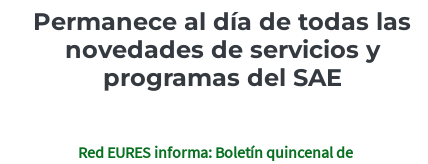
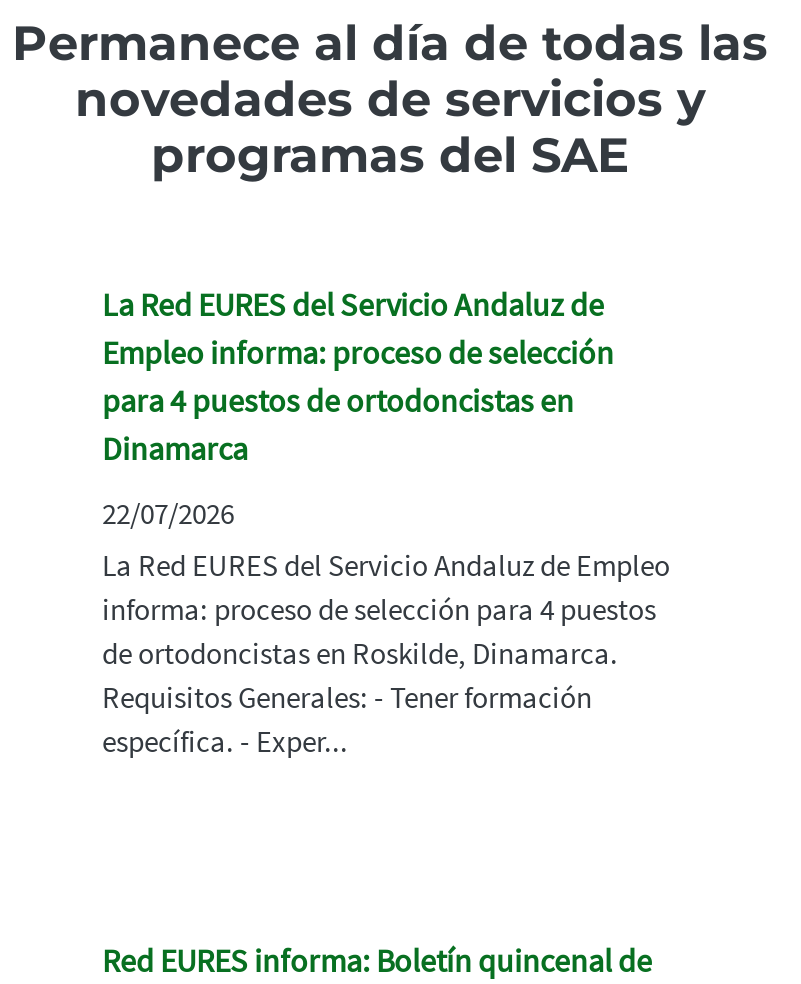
none -> [102,284,670,760] La Red EURES del Servicio Andaluz de | Empleo informa: proceso de selección | para 4 puestos de ortodoncistas en | Dinamarca | 22/07/2026 | La Red EURES del Servicio Andaluz de Empleo | informa: proceso de selección para 4 puestos | de ortodoncistas en Roskilde, Dinamarca. | Requisitos Generales: - Tener formación | específica. - Exper...

